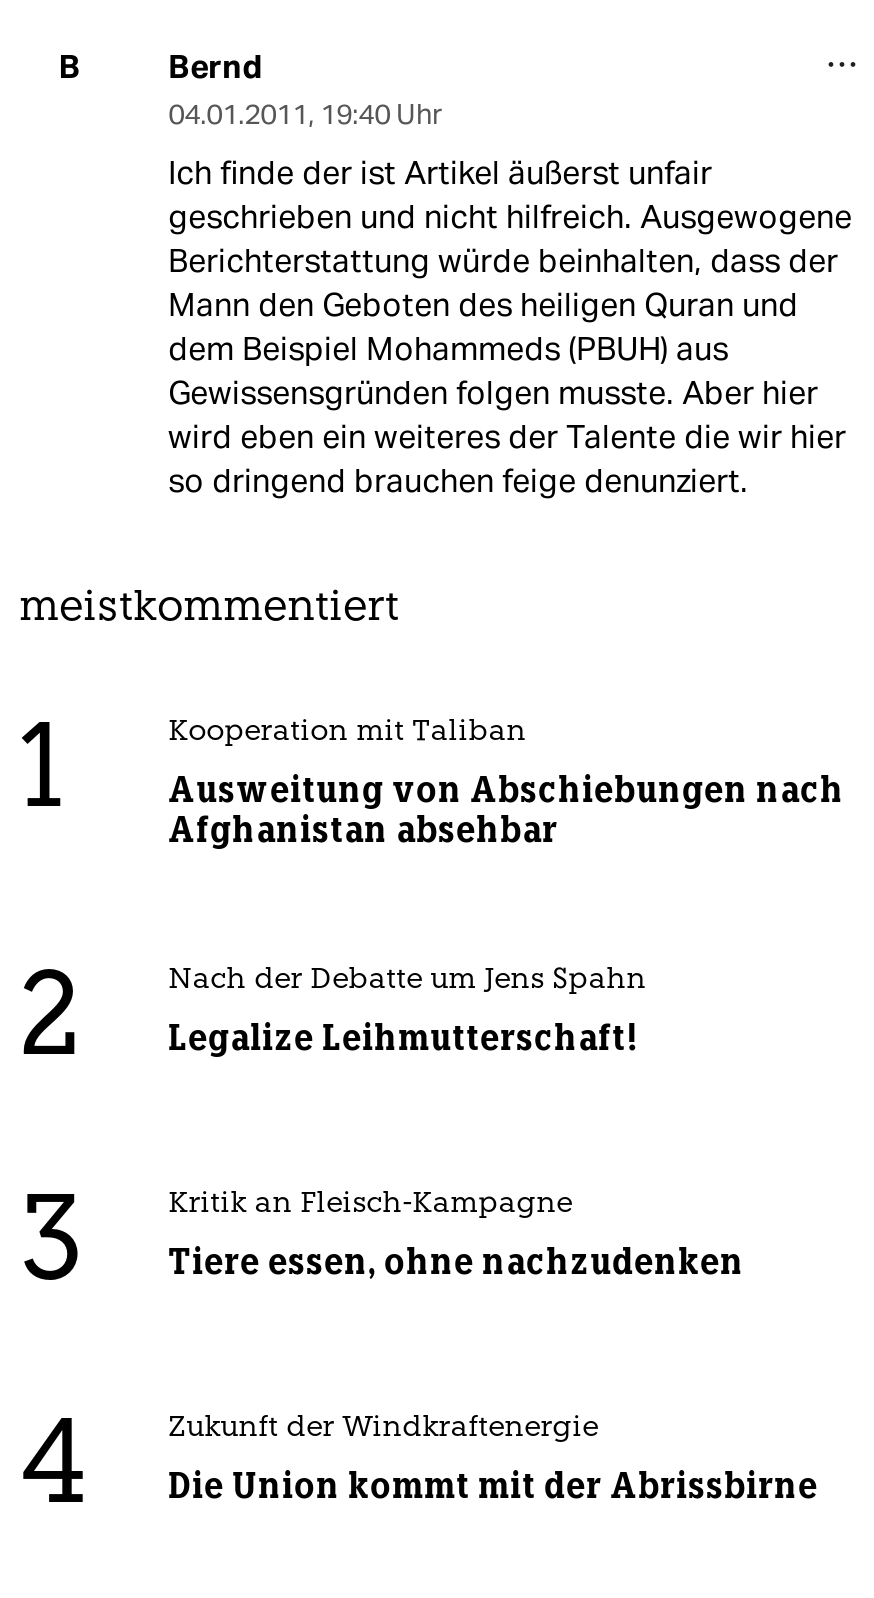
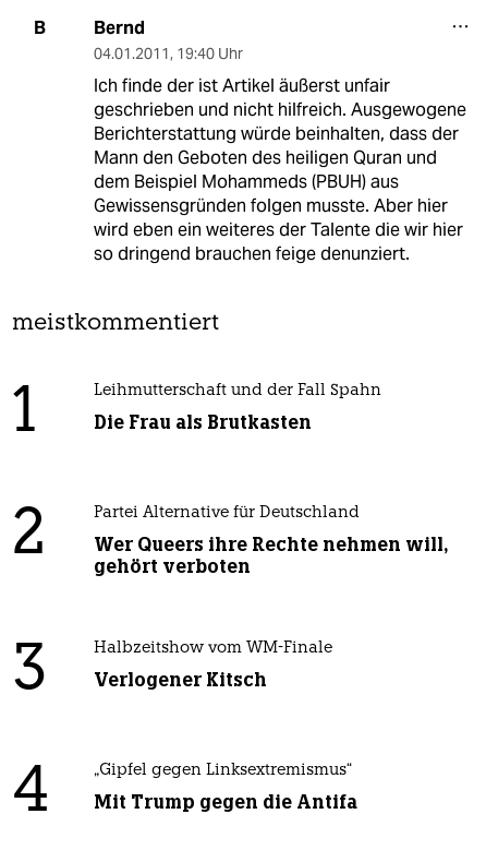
[168,718,526,748] Kooperation mit Taliban -> [93,383,381,399] Leihmutterschaft und der Fall Spahn
[168,768,844,852] Ausweitung von Abschiebungen nach | Afghanistan absehbar -> [93,410,311,434] Die Frau als Brutkasten
[168,966,646,996] Nach der Debatte um Jens Spahn -> [93,505,359,521] Partei Alternative für Deutschland
[168,1016,636,1060] Legalize Leihmutterschaft! -> [93,532,448,578] Wer Queers ihre Rechte nehmen will, | gehört verboten
[168,1190,572,1220] Kritik an Fleisch-Kampagne -> [93,640,332,657] Halbzeitshow vom WM-Finale
[168,1240,744,1284] Tiere essen, ohne nachzudenken -> [93,668,267,692] Verlogener Kitsch
[168,1414,598,1444] Zukunft der Windkraftenergie -> [93,762,352,779] „Gipfel gegen Linksextremismus“
[168,1464,818,1508] Die Union kommt mit der Abrissbirne -> [93,790,357,814] Mit Trump gegen die Antifa

